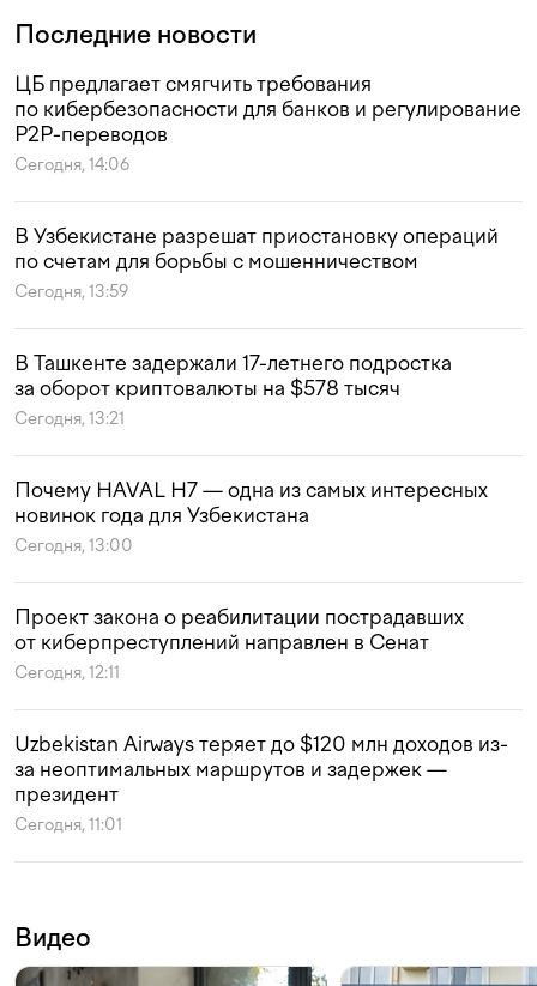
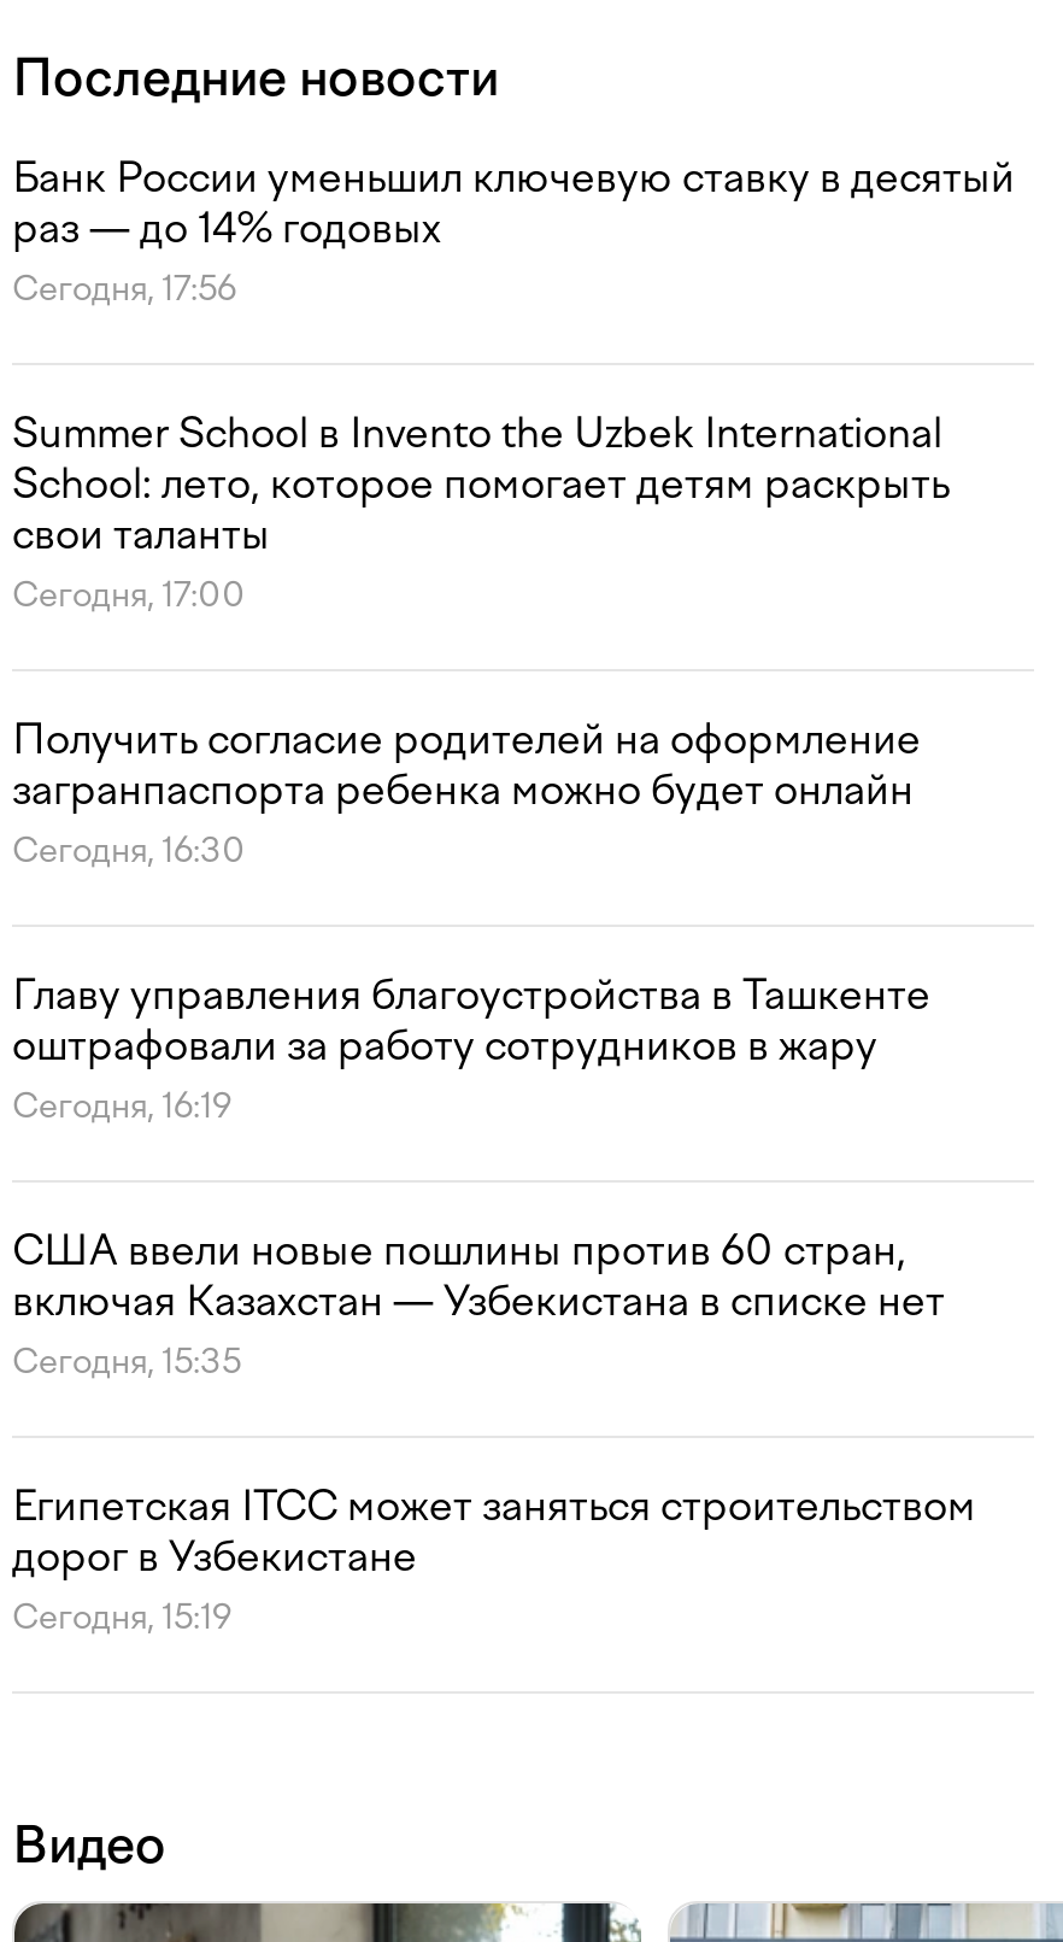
[14,72,521,175] ЦБ предлагает смягчить требования | по кибербезопасности для банков и регулирование | P2P-переводов | Сегодня, 14:06 -> [12,154,1015,311] Банк России уменьшил ключевую ставку в десятый | раз — до 14% годовых | Сегодня, 17:56
[14,225,499,302] В Узбекистане разрешат приостановку операций | по счетам для борьбы с мошенничеством | Сегодня, 13:59 -> [12,410,950,617] Summer School в Invento the Uzbek International | School: лето, которое помогает детям раскрыть | свои таланты | Сегодня, 17:00
[14,352,452,429] В Ташкенте задержали 17-летнего подростка | за оборот криптовалюты на $578 тысяч | Сегодня, 13:21 -> [12,716,921,873] Получить согласие родителей на оформление | загранпаспорта ребенка можно будет онлайн | Сегодня, 16:30
[14,479,488,556] Почему HAVAL H7 — одна из самых интересных | новинок года для Узбекистана | Сегодня, 13:00 -> [12,971,930,1128] Главу управления благоустройства в Ташкенте | оштрафовали за работу сотрудников в жару | Сегодня, 16:19
[14,605,464,683] Проект закона о реабилитации пострадавших | от киберпреступлений направлен в Сенат | Сегодня, 12:11 -> [12,1227,945,1384] США ввели новые пошлины против 60 стран, | включая Казахстан — Узбекистана в списке нет | Сегодня, 15:35
[14,732,508,836] Uzbekistan Airways теряет до $120 млн доходов из- | за неоптимальных маршрутов и задержек — | президент | Сегодня, 11:01 -> [12,1482,976,1639] Египетская ITCC может заняться строительством | дорог в Узбекистане | Сегодня, 15:19

